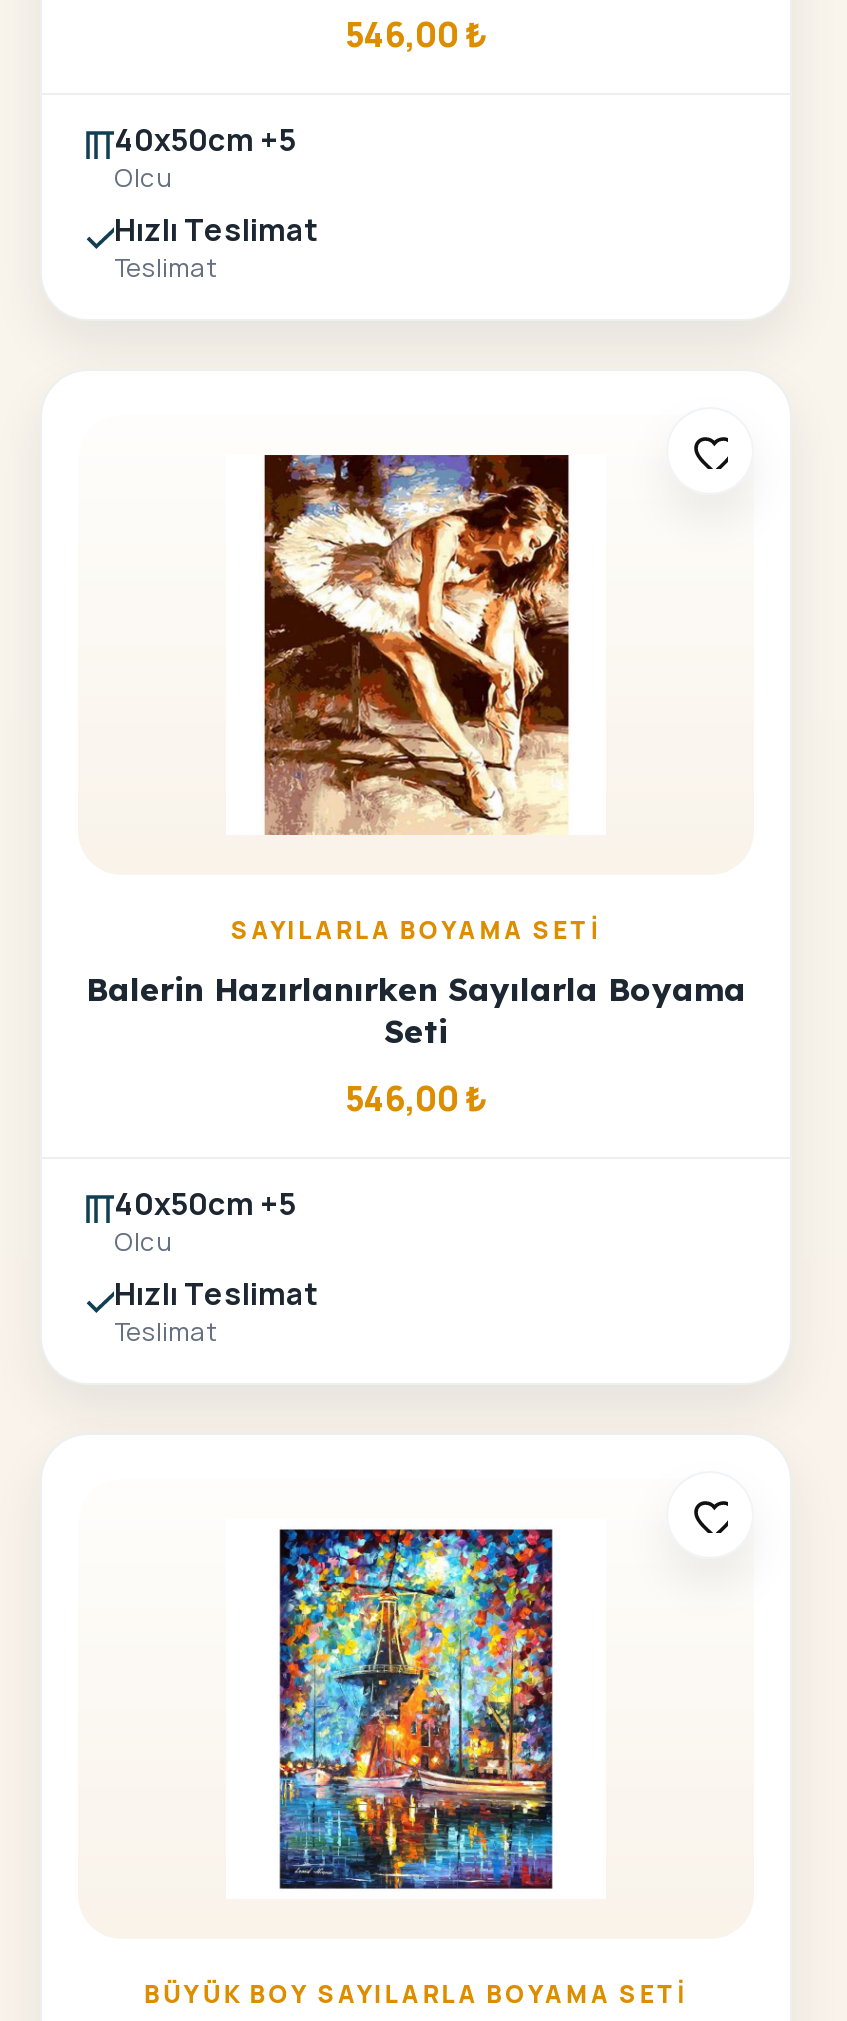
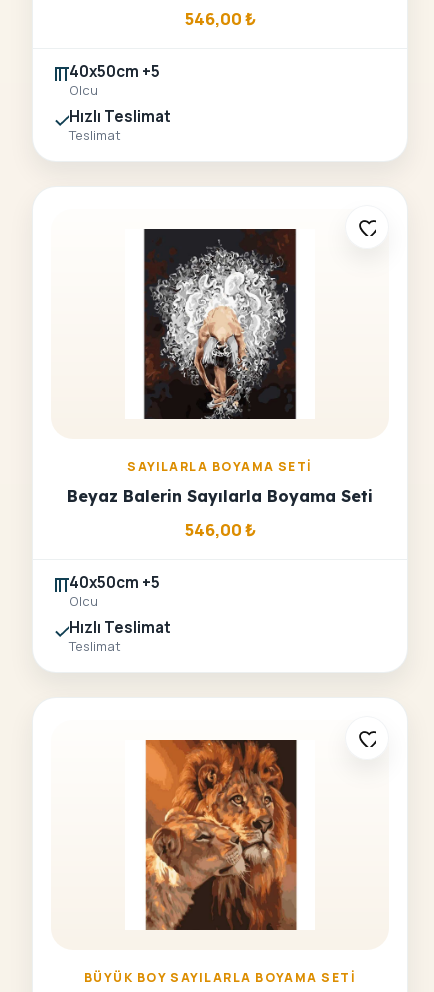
[262,453,570,835] [image] -> [143,228,297,420] [image]
[86,968,746,1050] Balerin Hazırlanırken Sayılarla Boyama | Seti -> [67,486,373,506] Beyaz Balerin Sayılarla Boyama Seti
[266,1519,570,1899] [image] -> [144,739,298,931] [image]

